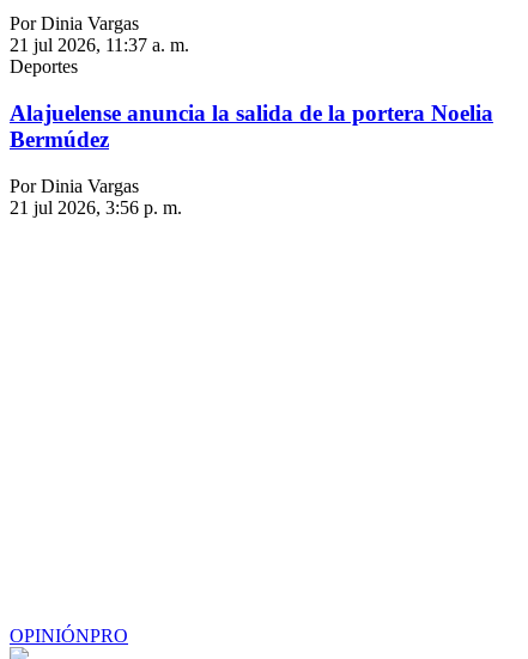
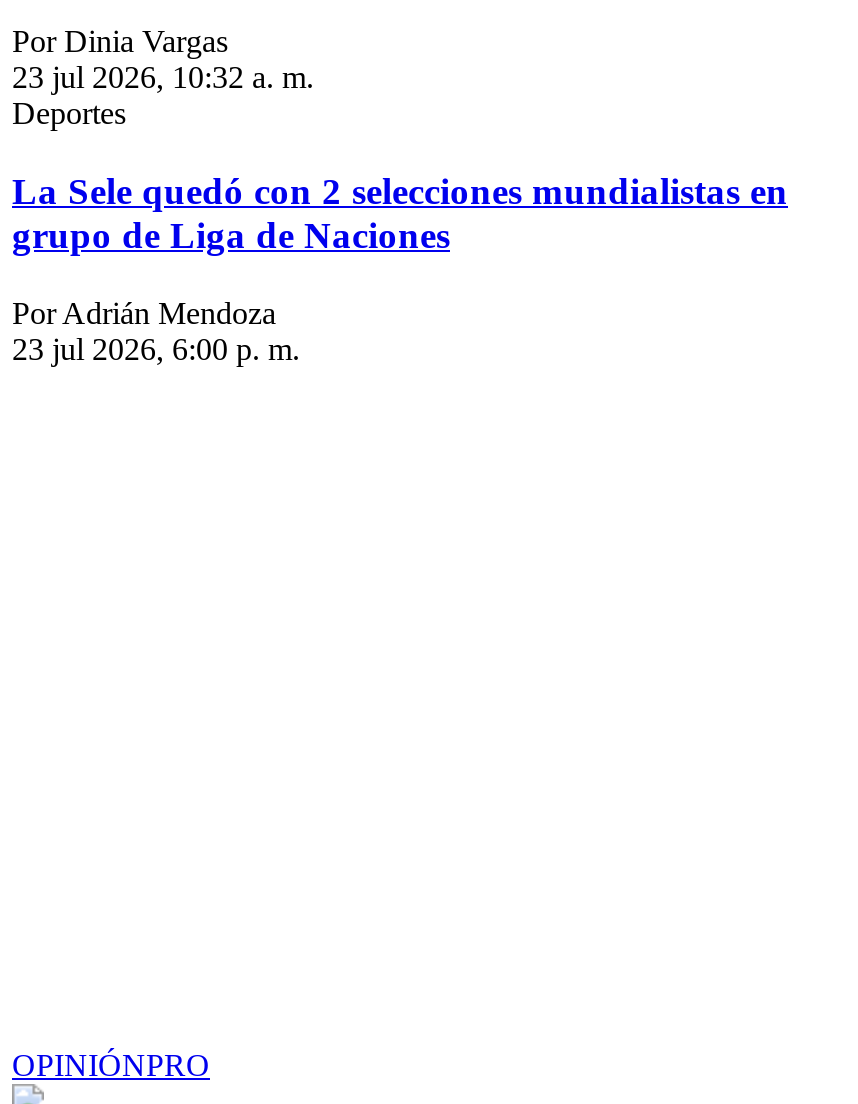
[10,35,189,55] 21 jul 2026, 11:37 a. m. -> [12,61,314,95] 23 jul 2026, 10:32 a. m.
[10,100,493,152] Alajuelense anuncia la salida de la portera Noelia | Bermúdez -> [12,170,788,256] La Sele quedó con 2 selecciones mundialistas en | grupo de Liga de Naciones
[10,175,182,217] Por Dinia Vargas | 21 jul 2026, 3:56 p. m. -> [12,295,300,365] Por Adrián Mendoza | 23 jul 2026, 6:00 p. m.

